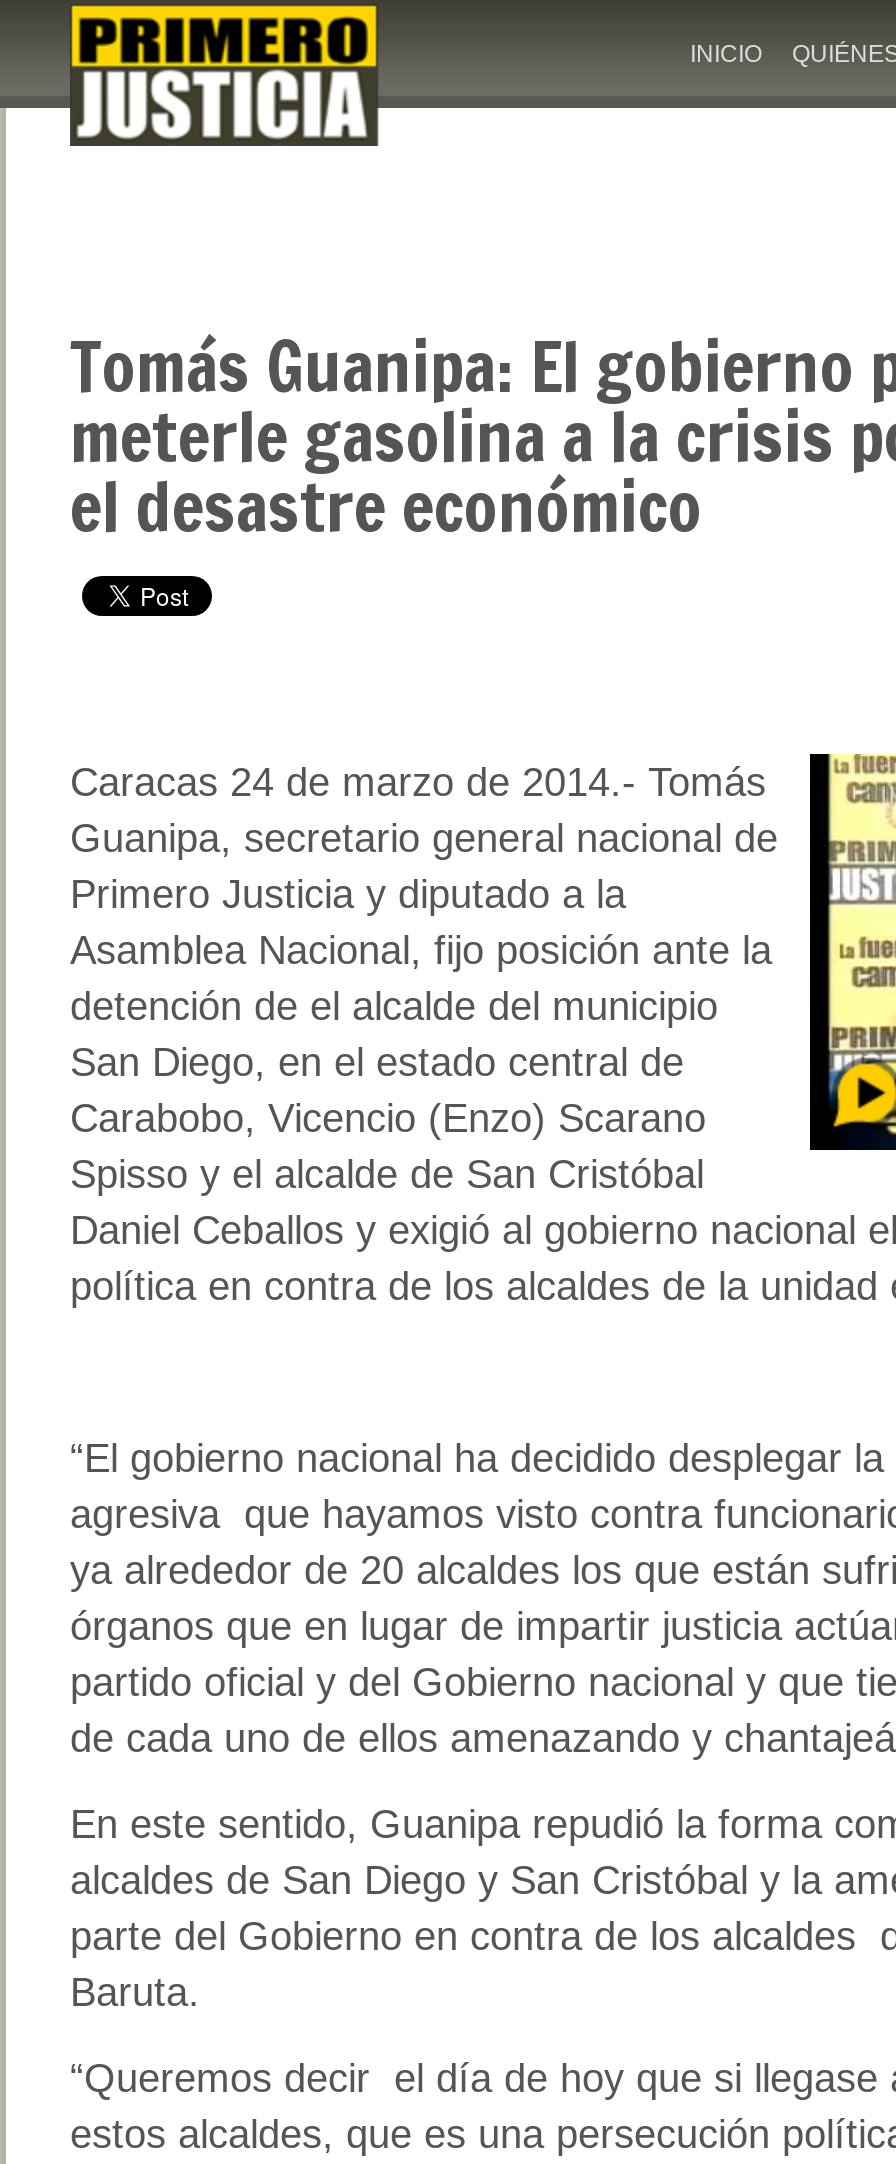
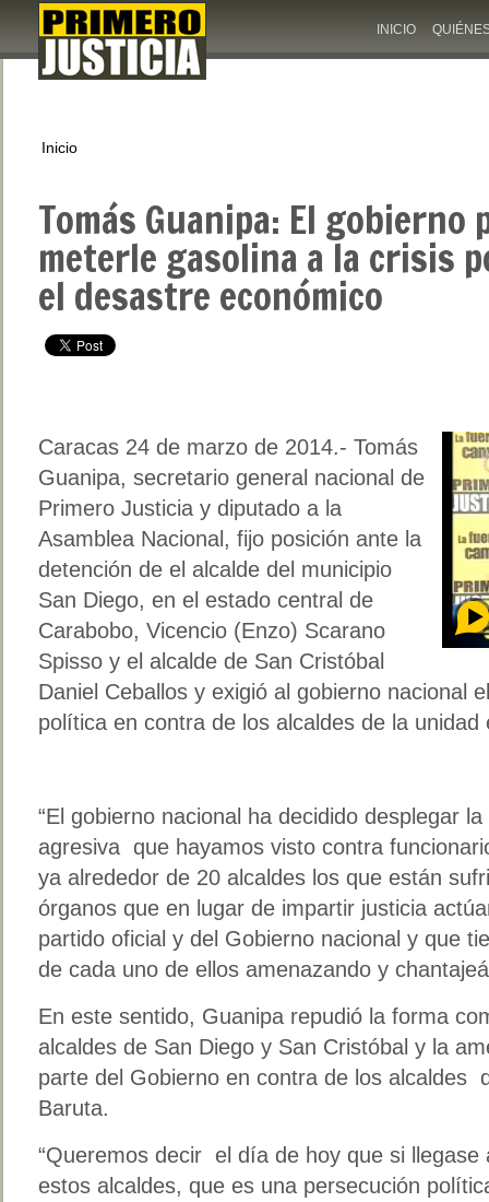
none -> [41,139,77,156] Inicio

